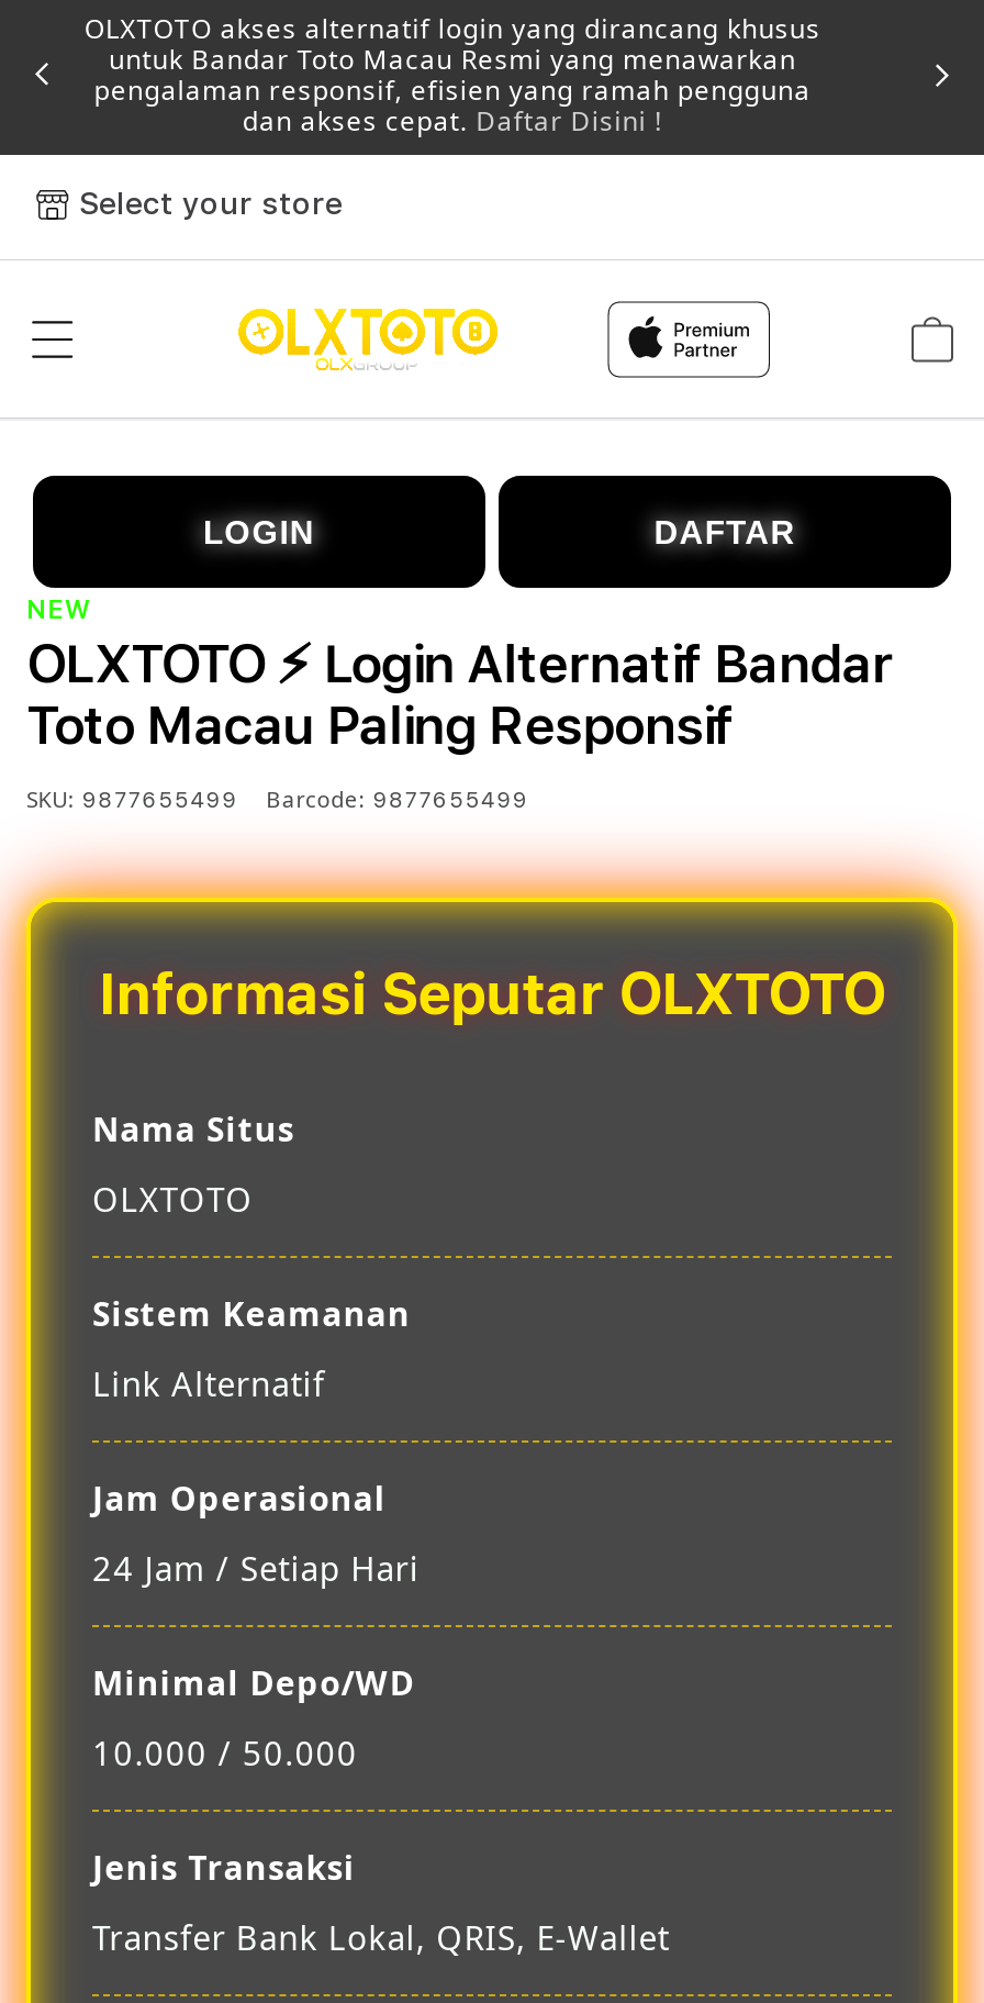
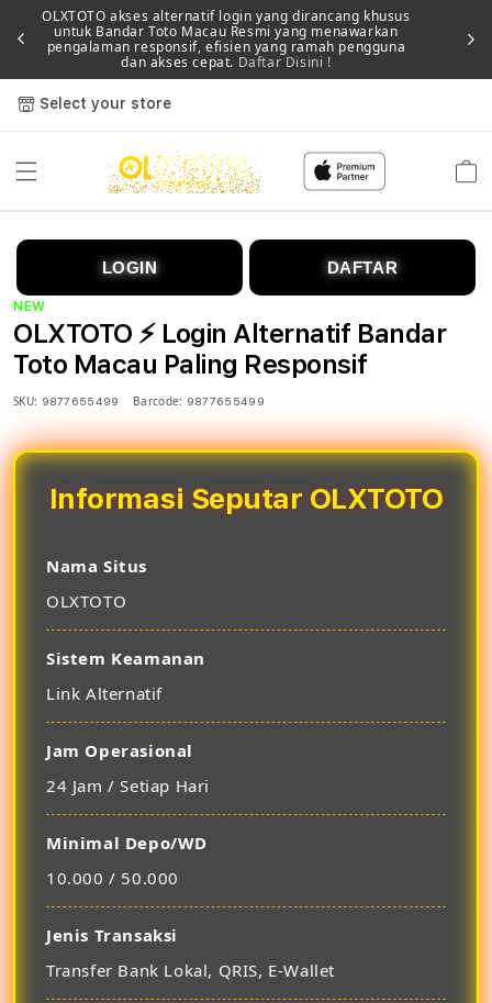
[220,307,518,383] [image] -> [108,156,260,194] [image]

